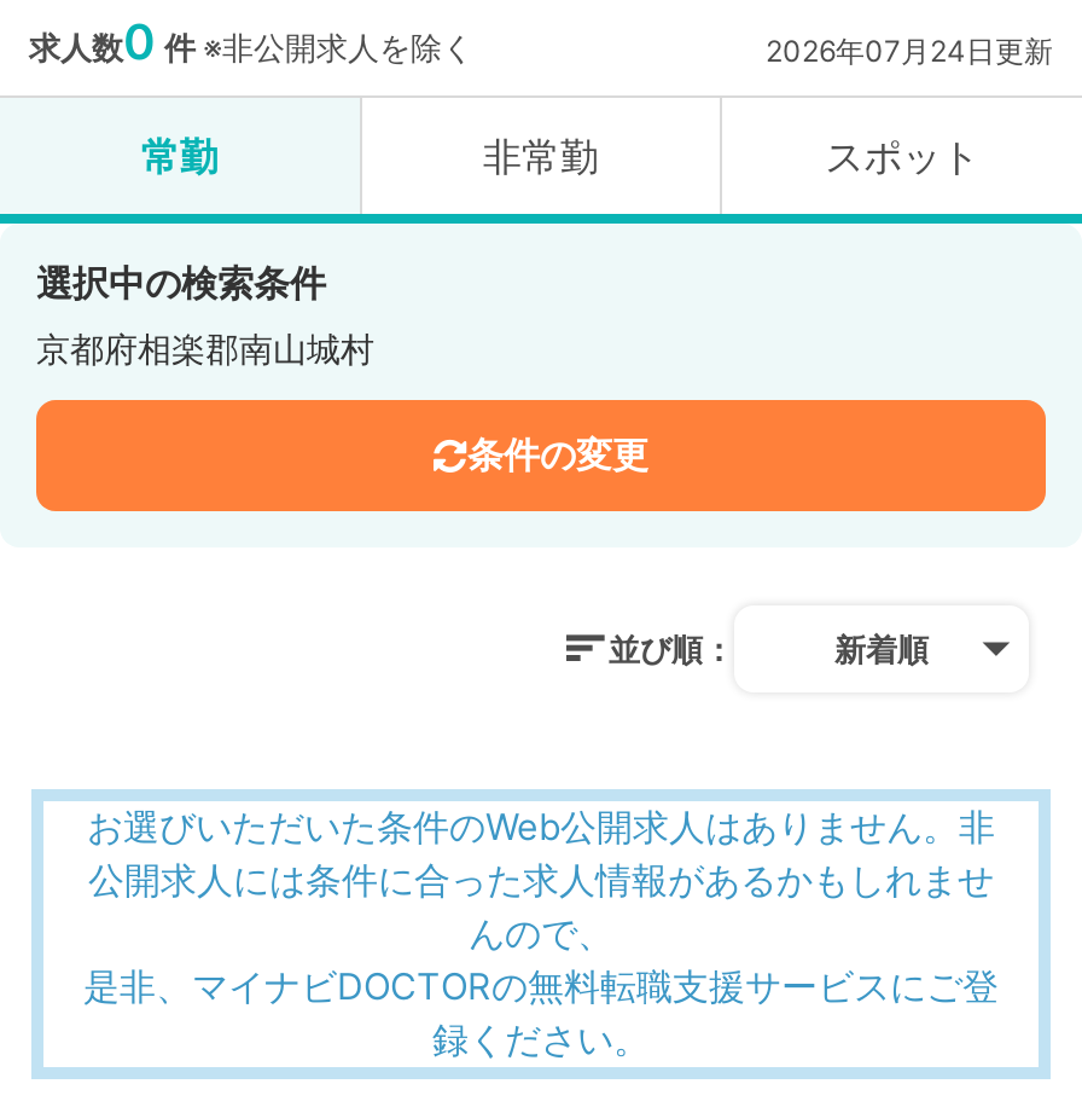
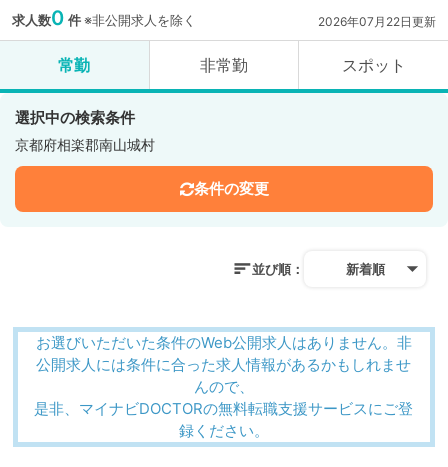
[766,33,1053,69] 2026年07月24日更新 -> [318,14,436,29] 2026年07月22日更新

